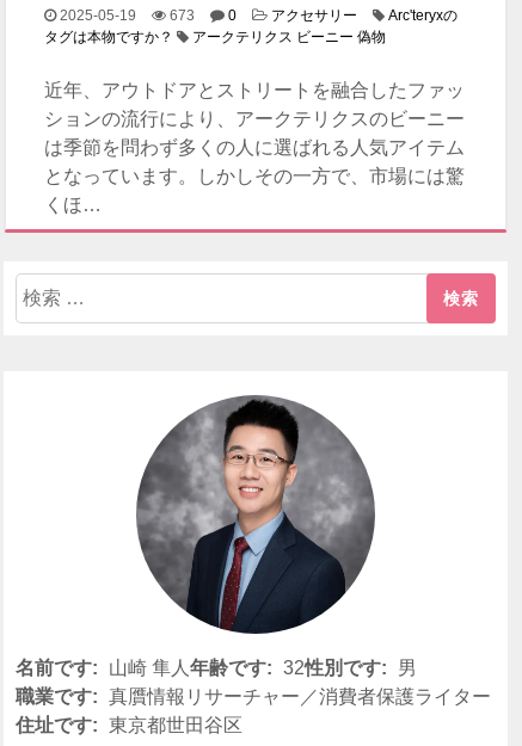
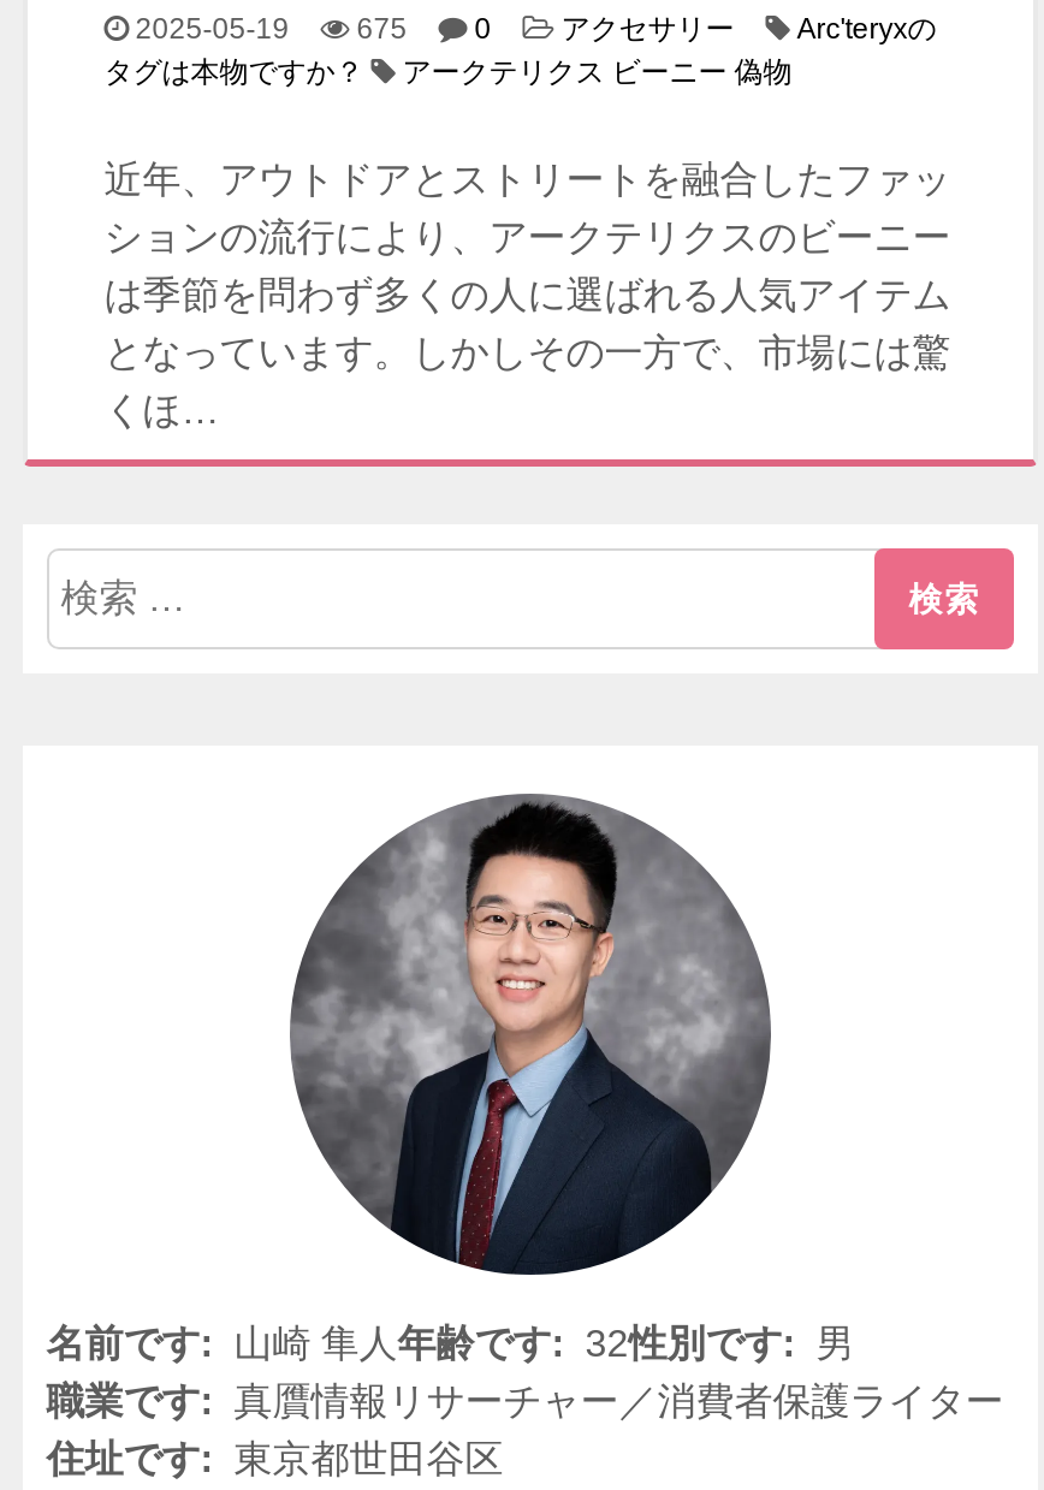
[56,7,236,23] 2025-05-19 673 0 -> [128,11,491,45] 2025-05-19 675 0

